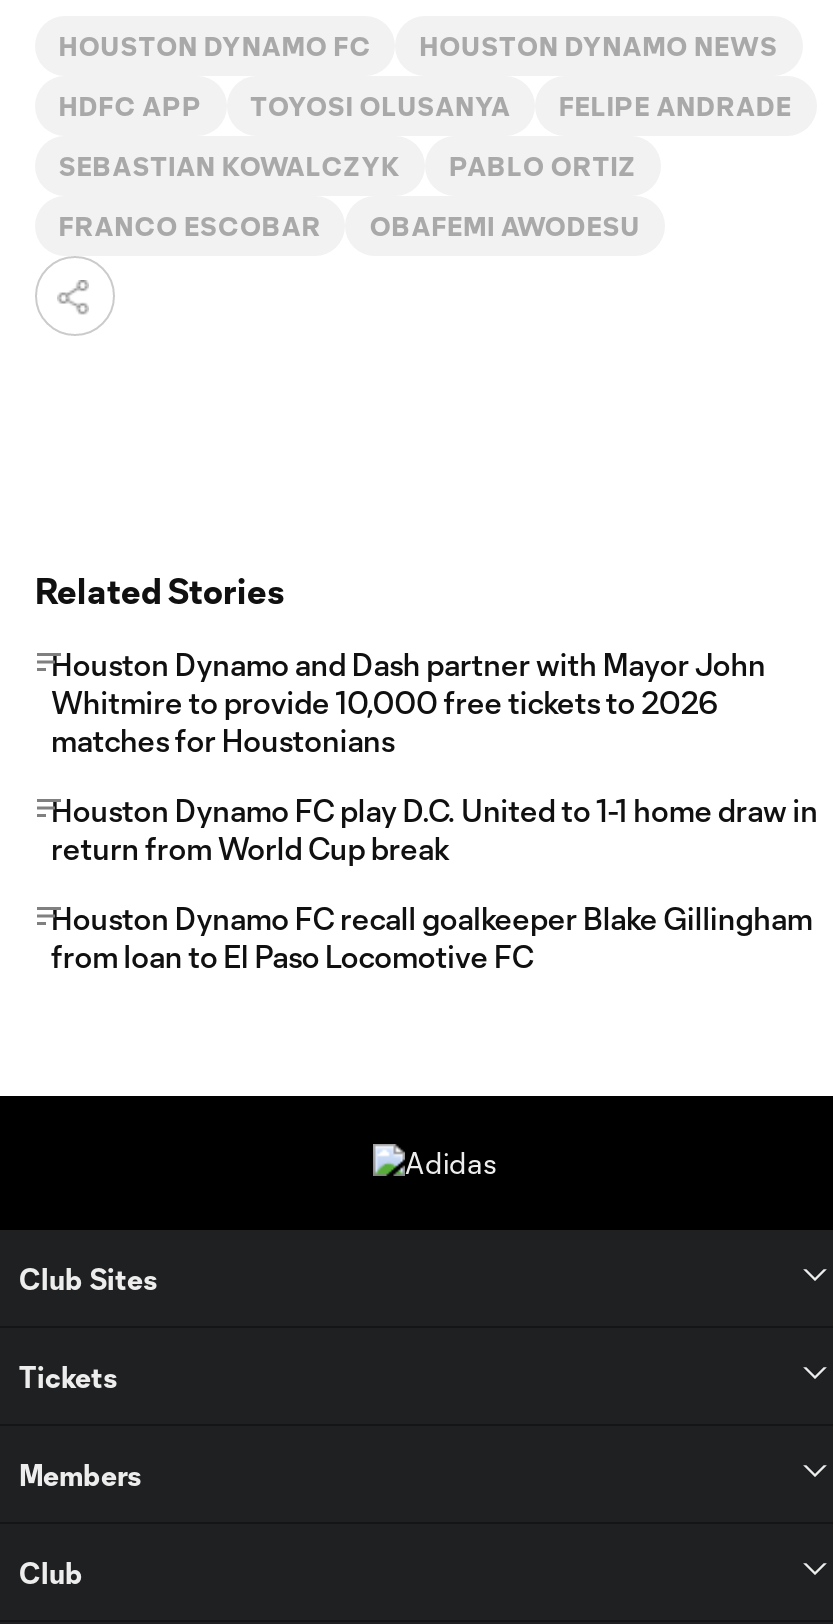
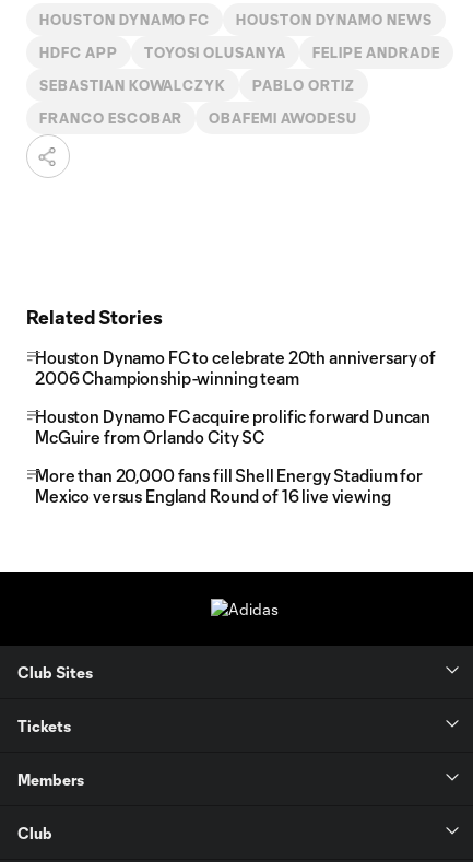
[51,646,766,758] Houston Dynamo and Dash partner with Mayor John | Whitmire to provide 10,000 free tickets to 2026 | matches for Houstonians -> [35,347,436,388] Houston Dynamo FC to celebrate 20th anniversary of | 2006 Championship-winning team
[51,792,818,866] Houston Dynamo FC play D.C. United to 1-1 home draw in | return from World Cup break -> [35,406,431,447] Houston Dynamo FC acquire prolific forward Duncan | McGuire from Orlando City SC
[51,900,812,974] Houston Dynamo FC recall goalkeeper Blake Gillingham | from loan to El Paso Locomotive FC -> [35,465,423,506] More than 20,000 fans fill Shell Energy Stadium for | Mexico versus England Round of 16 live viewing

